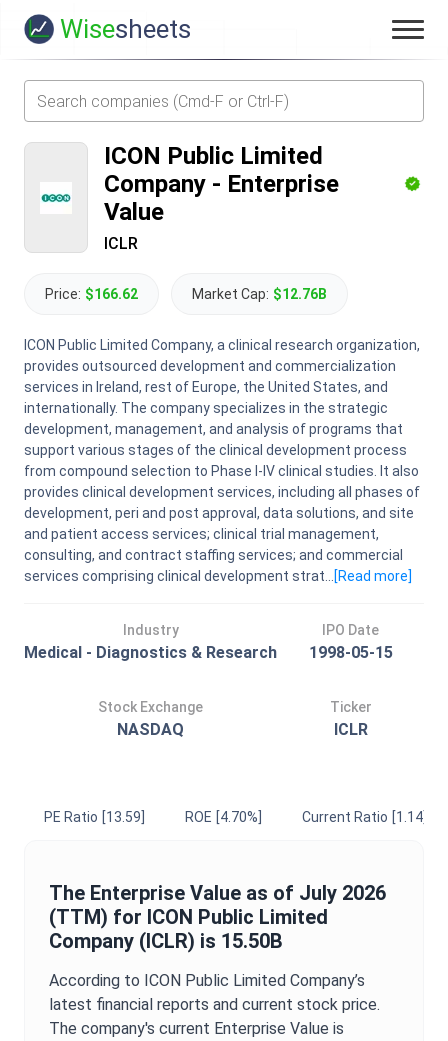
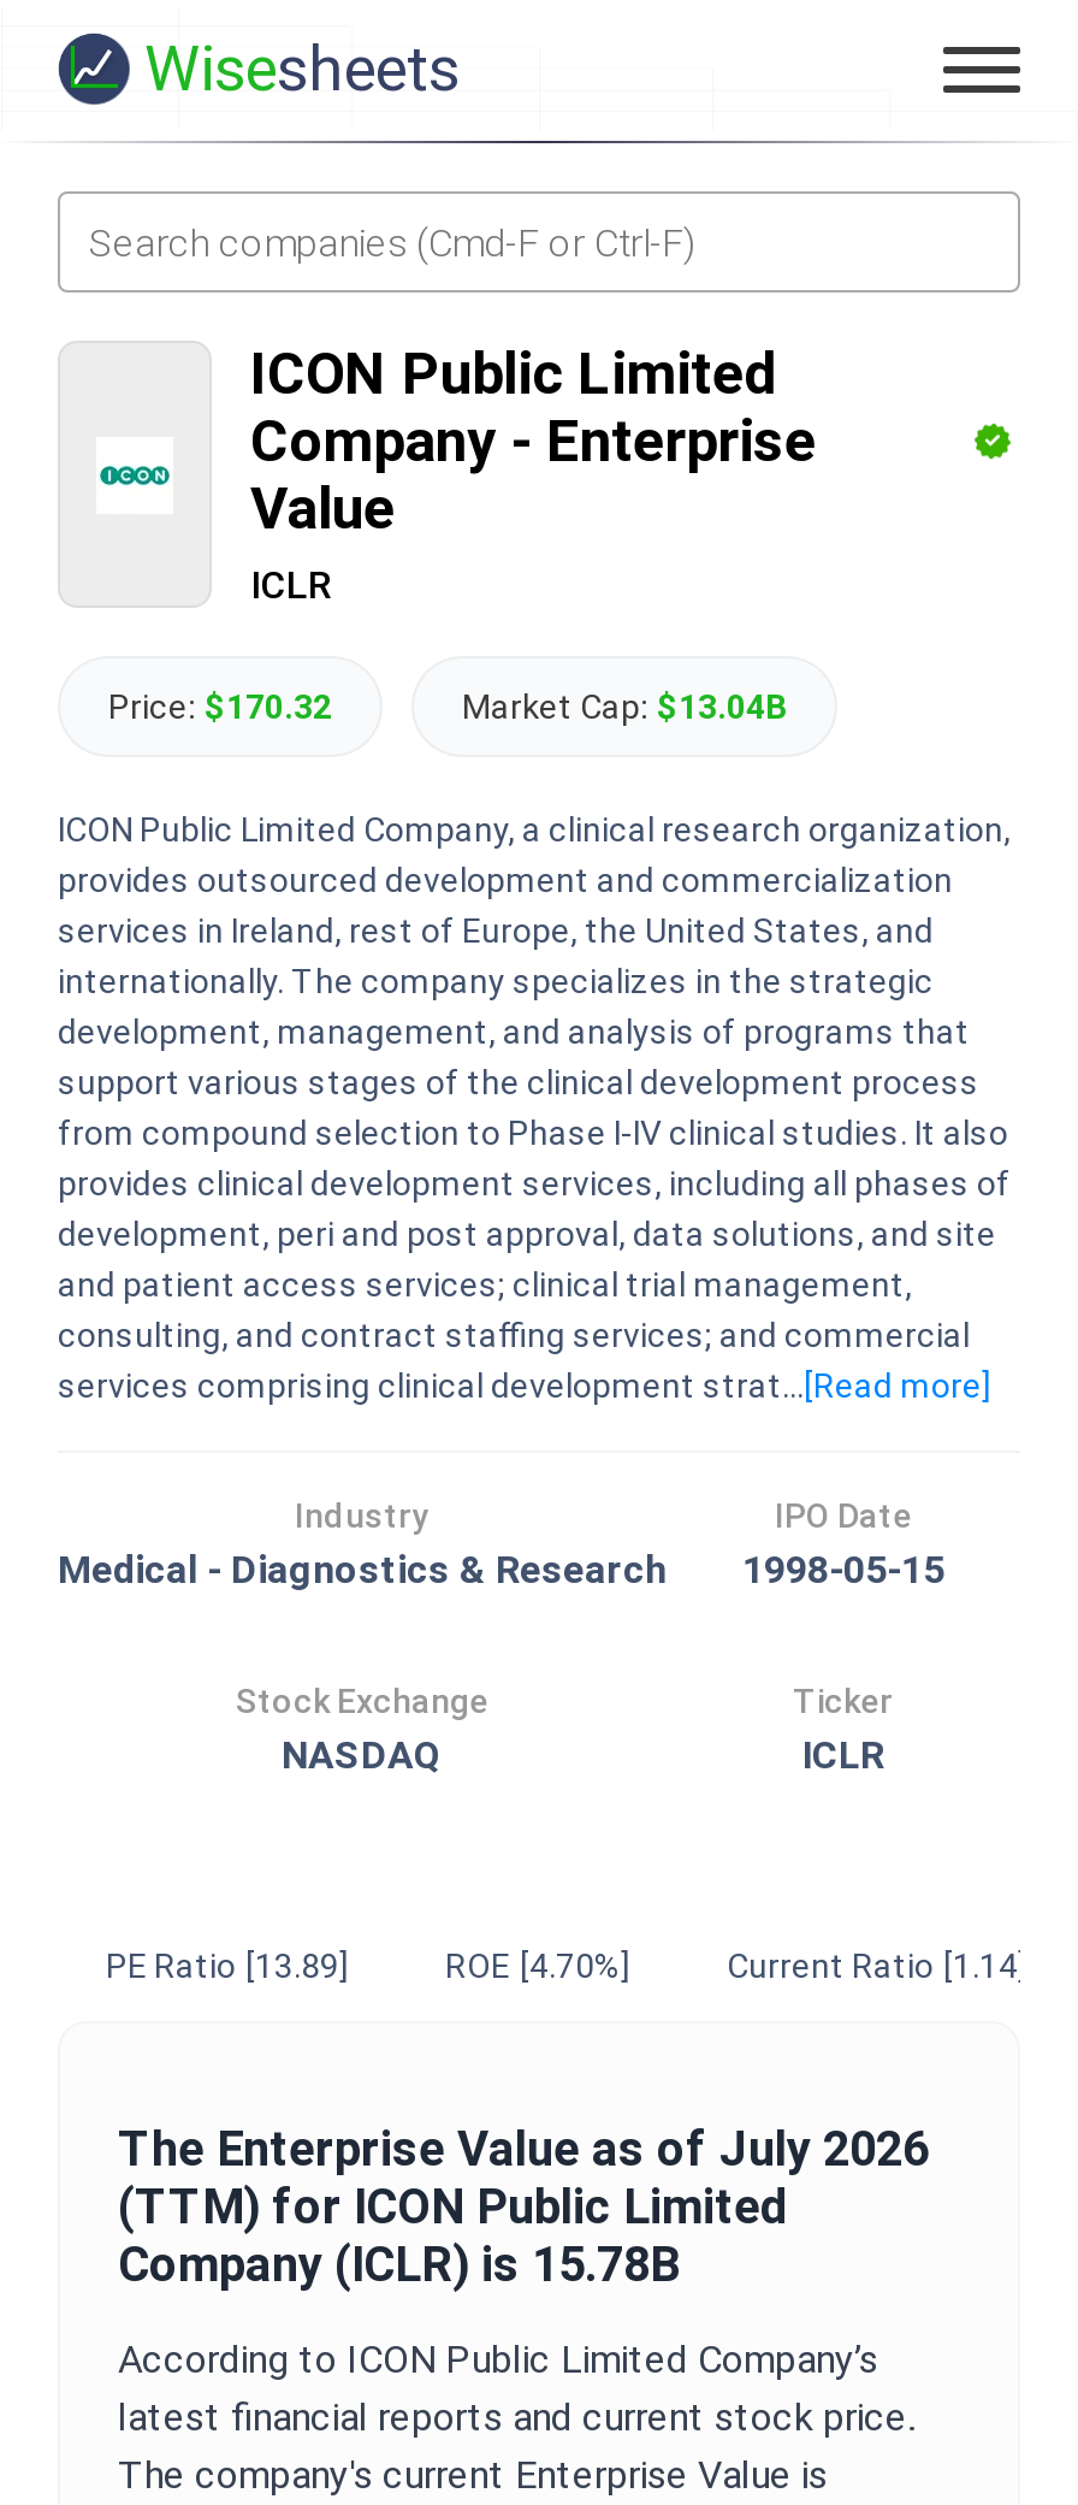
[45,286,138,302] Price: $166.62 -> [108,687,332,726] Price: $170.32
[192,286,327,302] Market Cap: $12.76B -> [462,687,787,726] Market Cap: $13.04B
[44,809,145,825] PE Ratio [13.59] -> [106,1946,349,1985] PE Ratio [13.89]
[49,929,283,953] Company (ICLR) is 15.50B -> [118,2235,681,2293] Company (ICLR) is 15.78B

